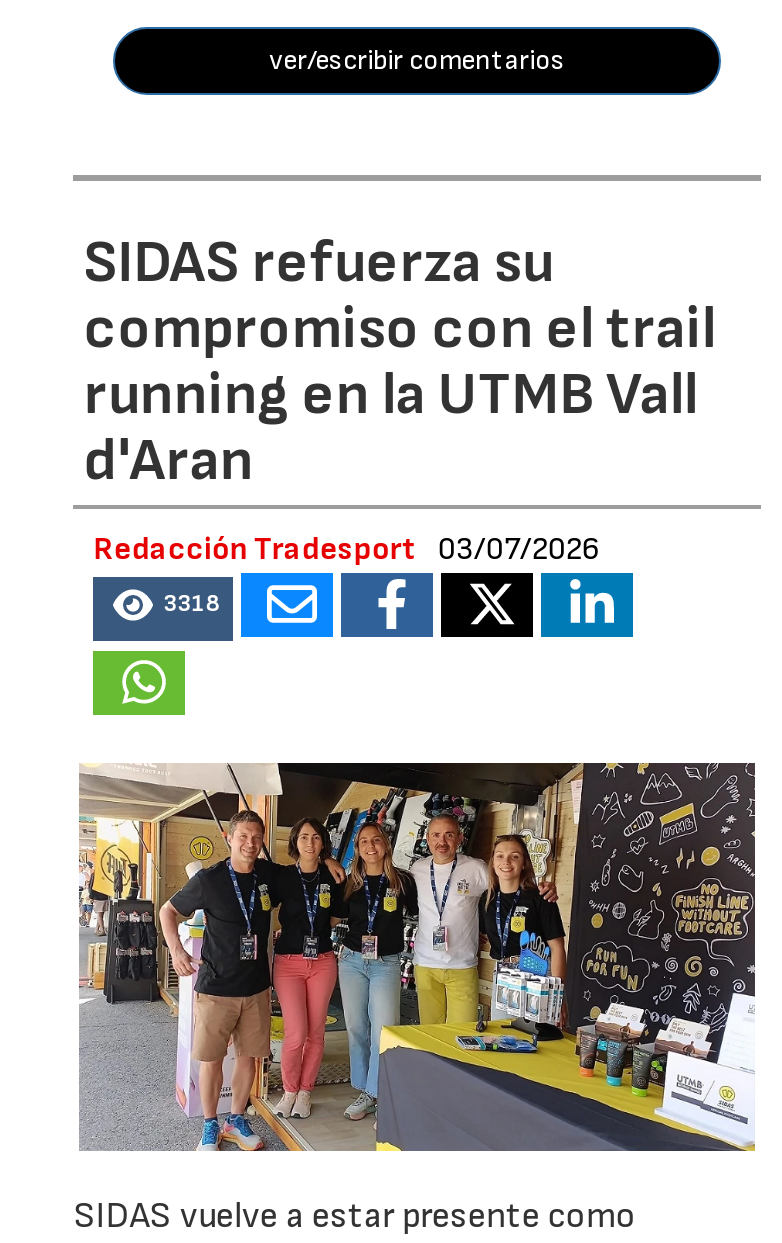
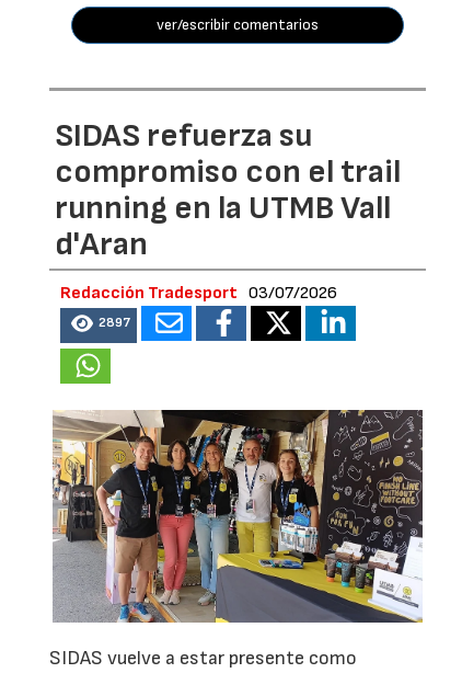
[164,590,222,620] 3318 -> [99,315,131,332] 2897

